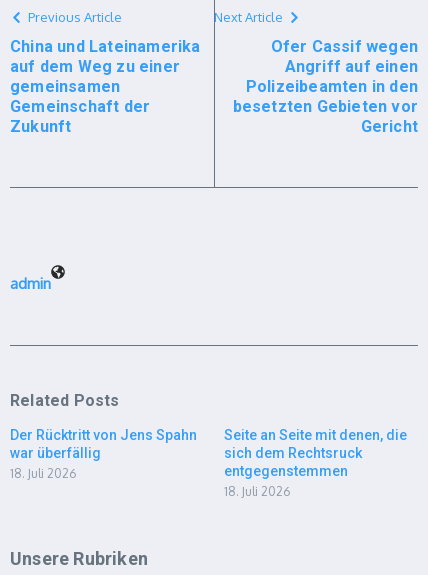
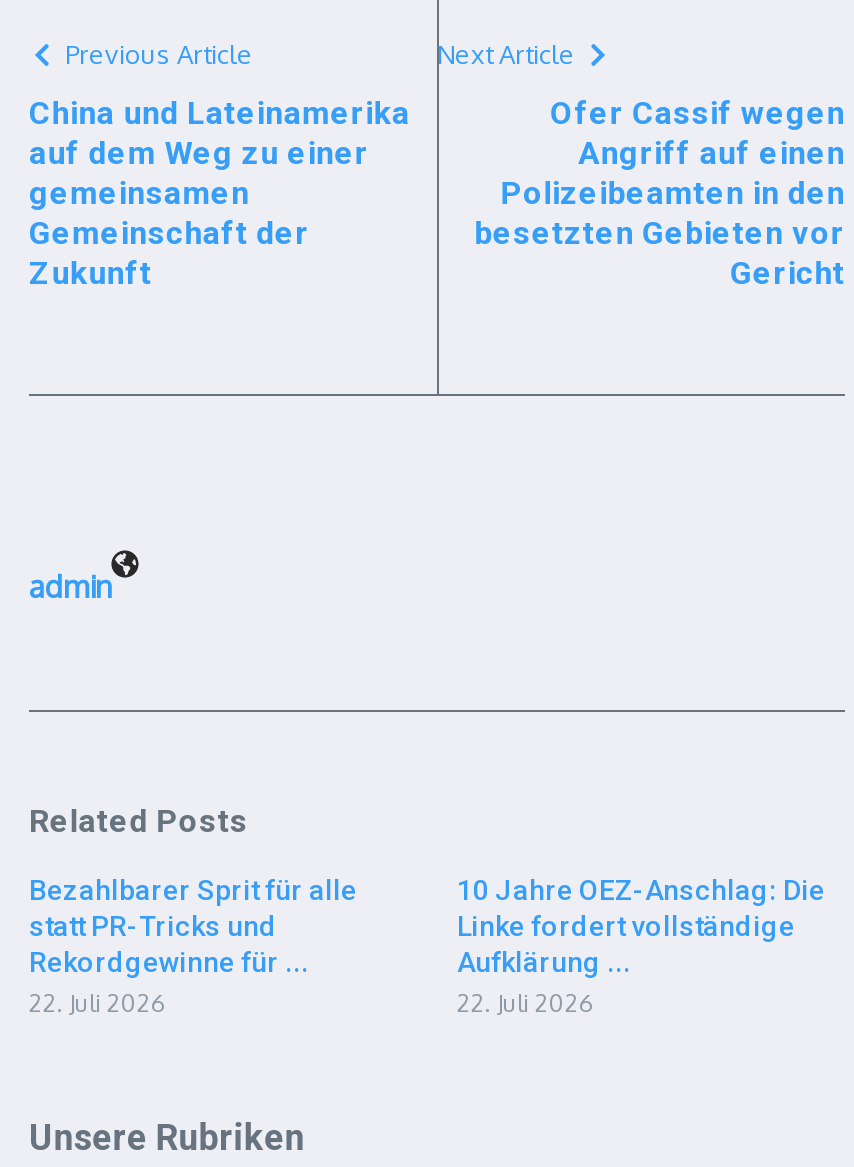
[10,427,197,481] Der Rücktritt von Jens Spahn | war überfällig | 18. Juli 2026 -> [29,874,357,1018] Bezahlbarer Sprit für alle | statt PR-Tricks und | Rekordgewinne für ... | 22. Juli 2026
[224,427,407,499] Seite an Seite mit denen, die | sich dem Rechtsruck | entgegenstemmen | 18. Juli 2026 -> [457,874,825,1018] 10 Jahre OEZ-Anschlag: Die | Linke fordert vollständige | Aufklärung ... | 22. Juli 2026

